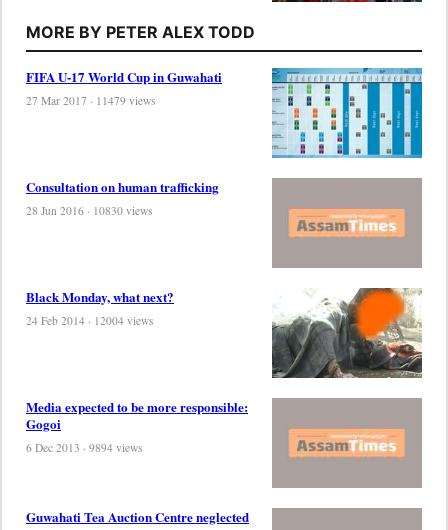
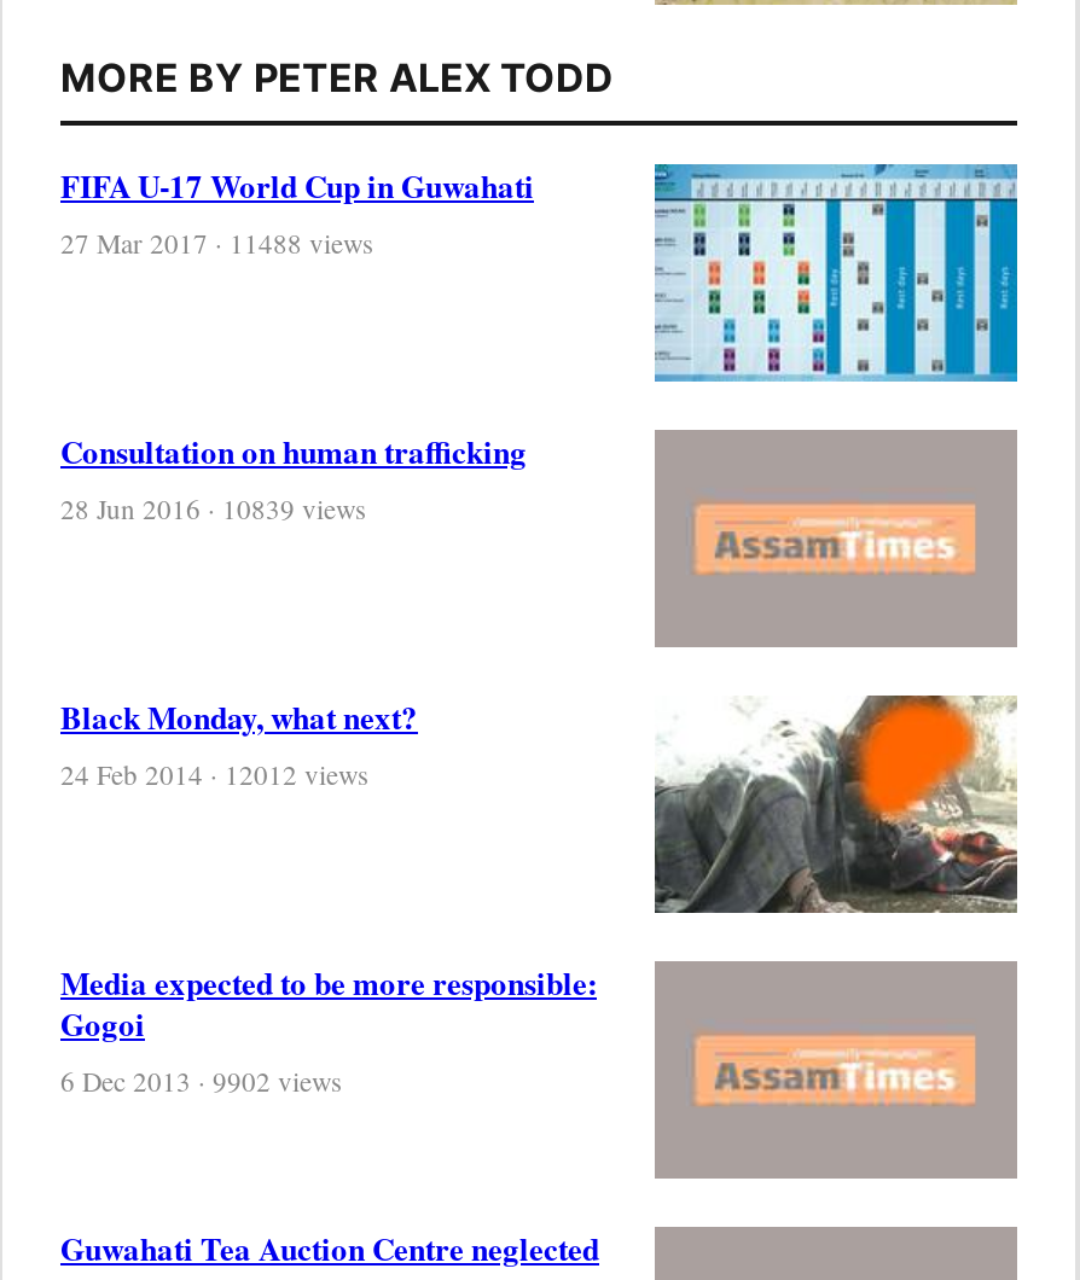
[26,93,155,108] 27 Mar 2017 · 11479 views -> [60,225,372,261] 27 Mar 2017 · 11488 views
[26,203,152,218] 28 Jun 2016 · 10830 views -> [60,491,365,527] 28 Jun 2016 · 10839 views
[26,313,153,328] 24 Feb 2014 · 12004 views -> [60,756,367,793] 24 Feb 2014 · 12012 views
[26,440,142,455] 6 Dec 2013 · 9894 views -> [60,1063,341,1099] 6 Dec 2013 · 9902 views

